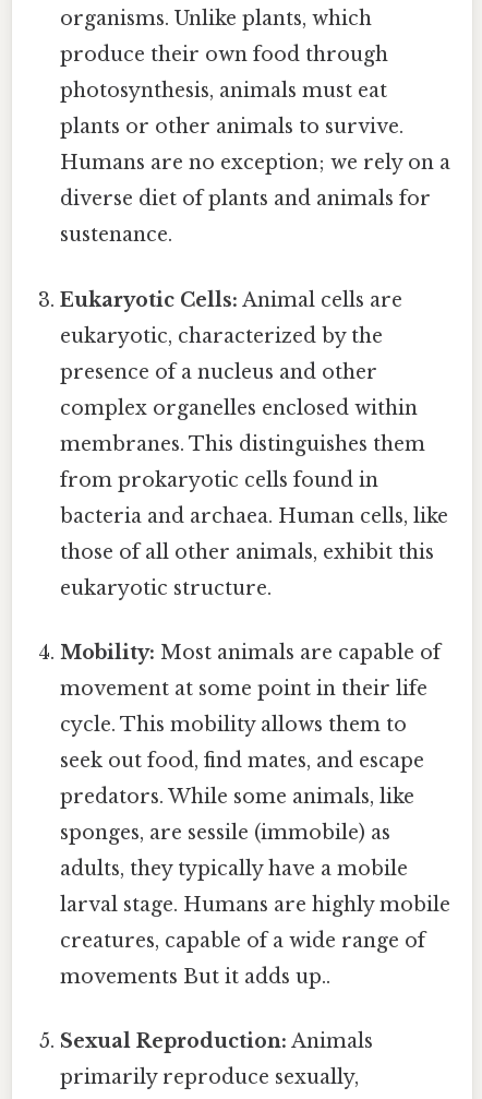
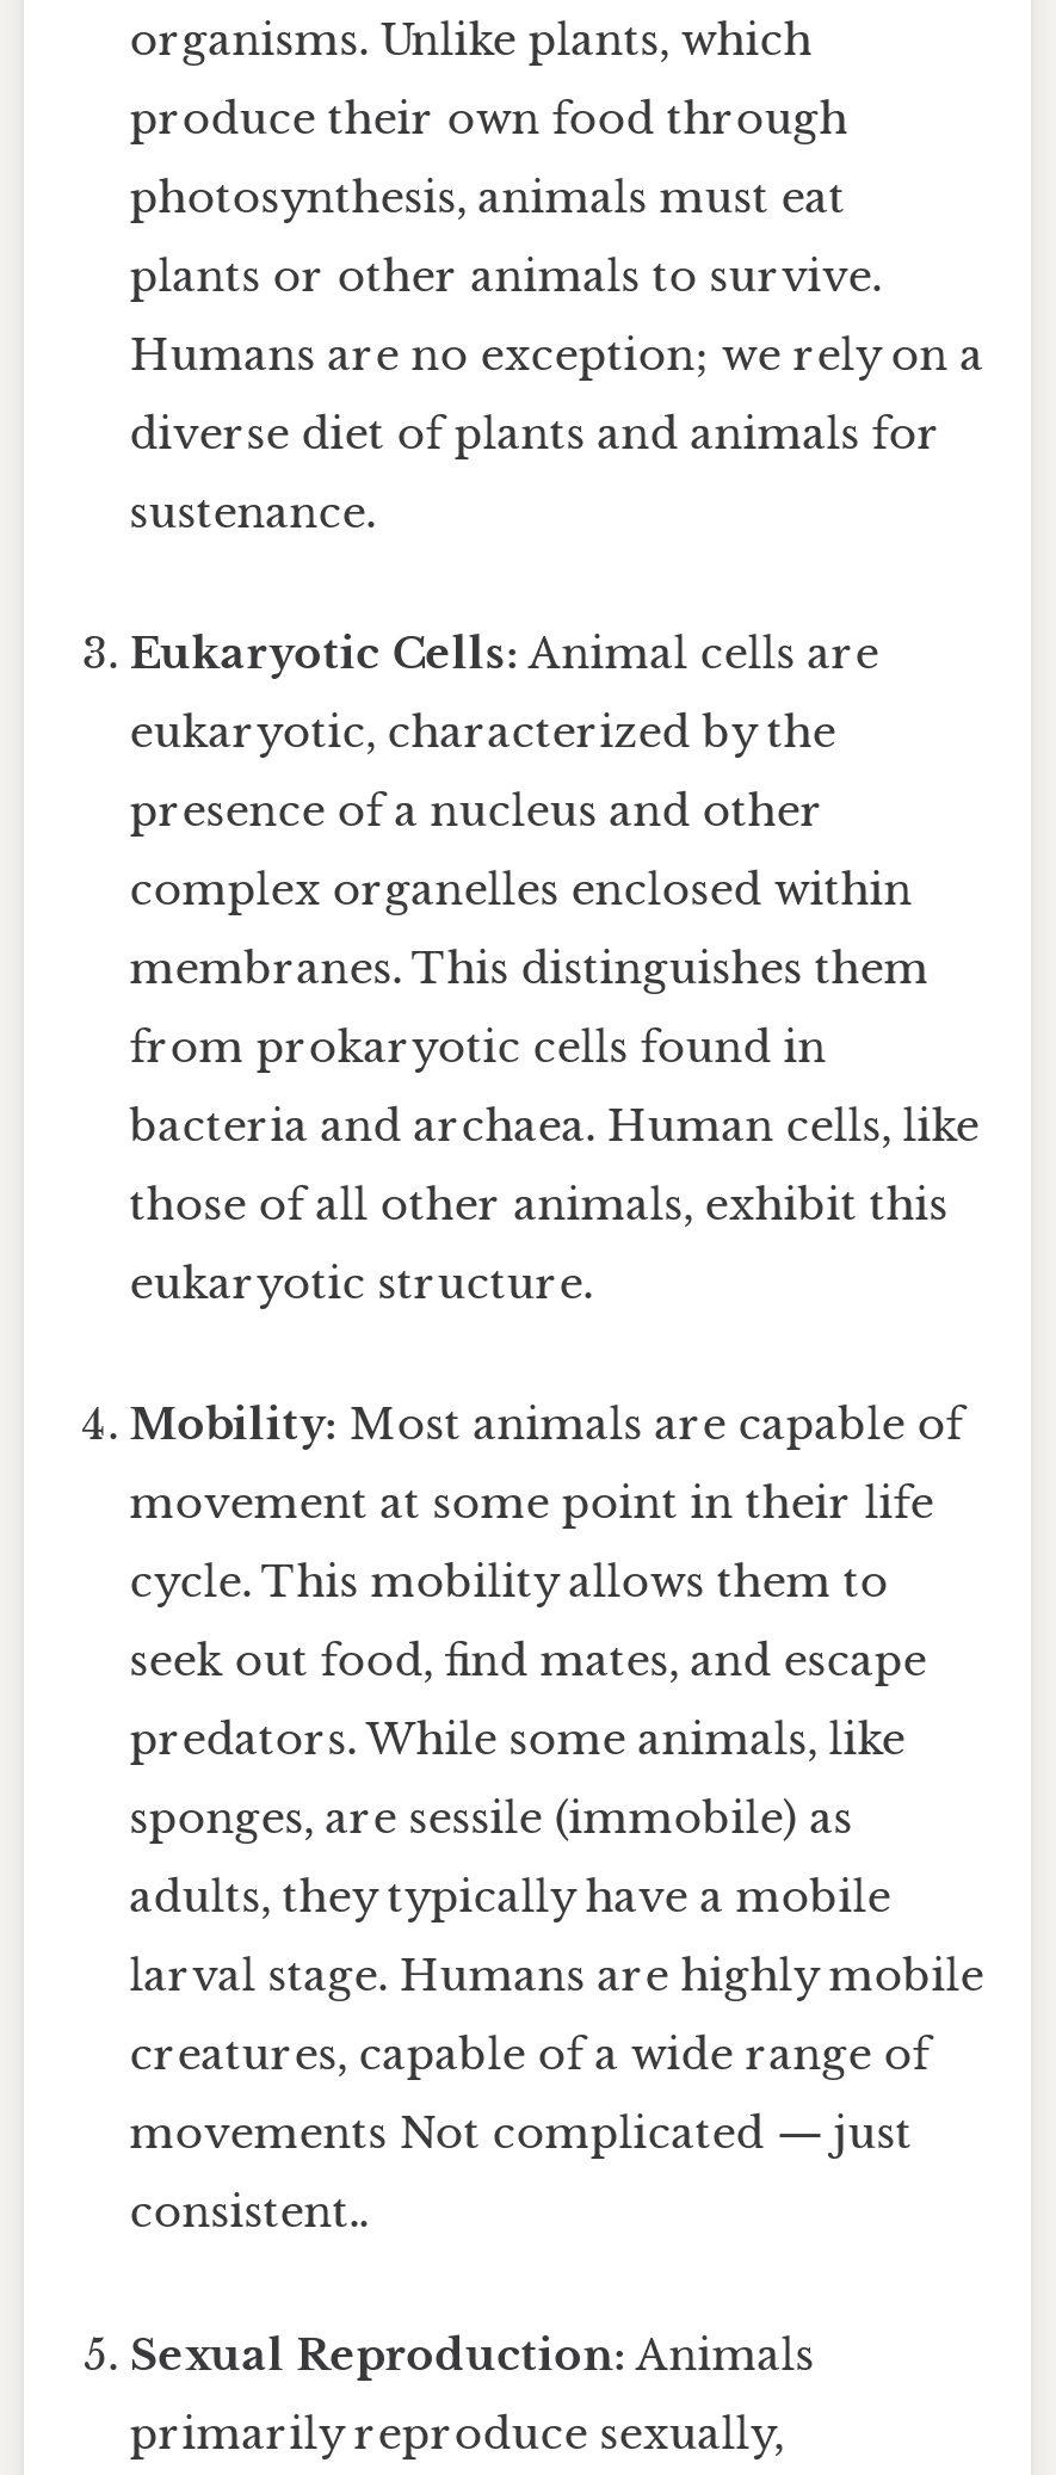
[60,965,331,989] movements But it adds up.. -> [129,2108,912,2240] movements Not complicated — just | consistent..

